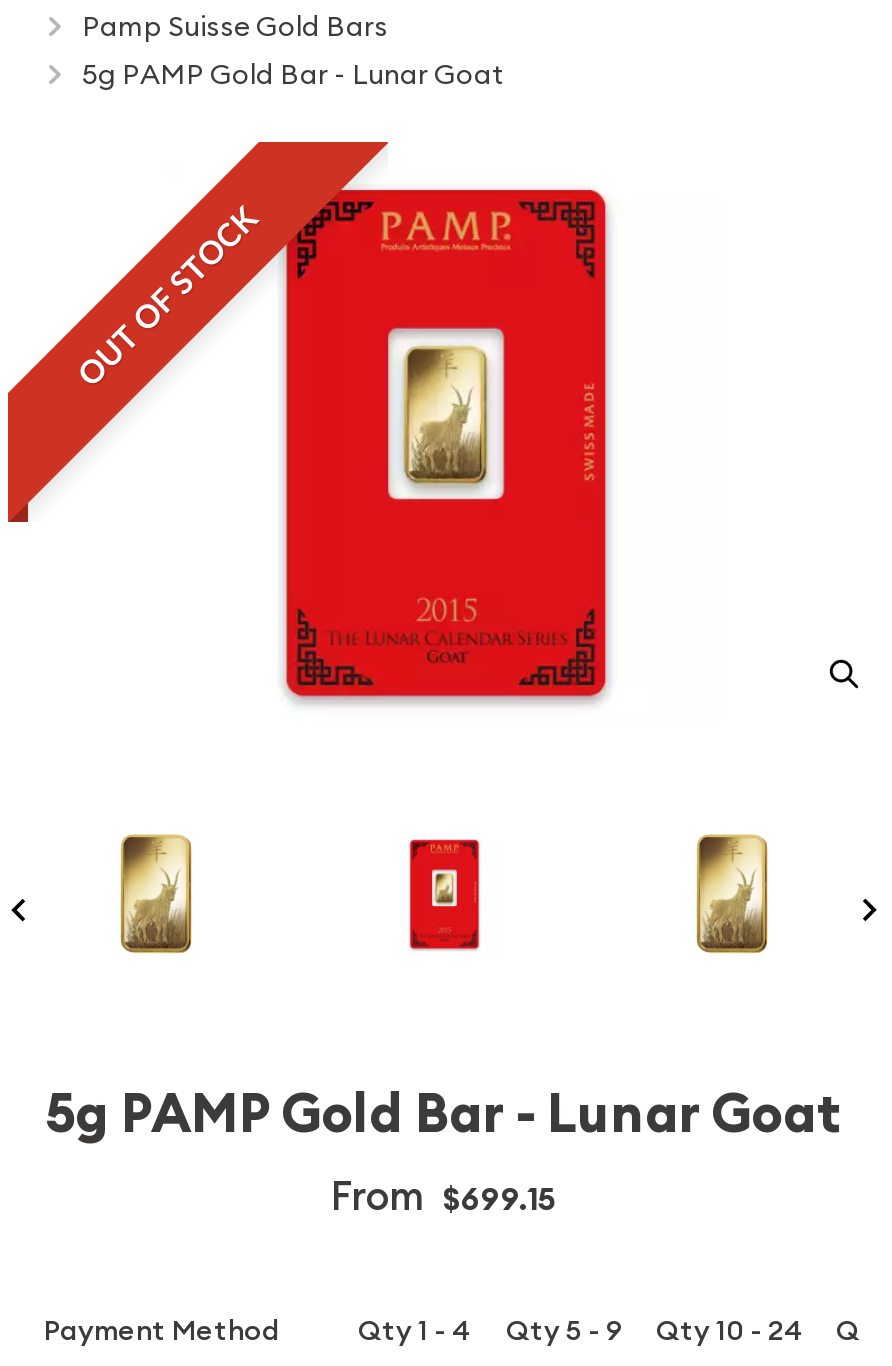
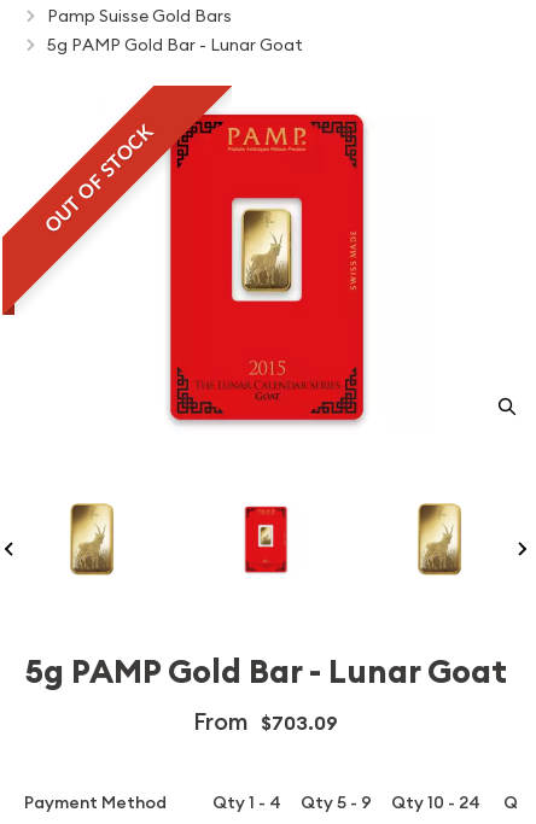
[331,1170,557,1222] From $699.15 -> [193,706,338,737] From $703.09

